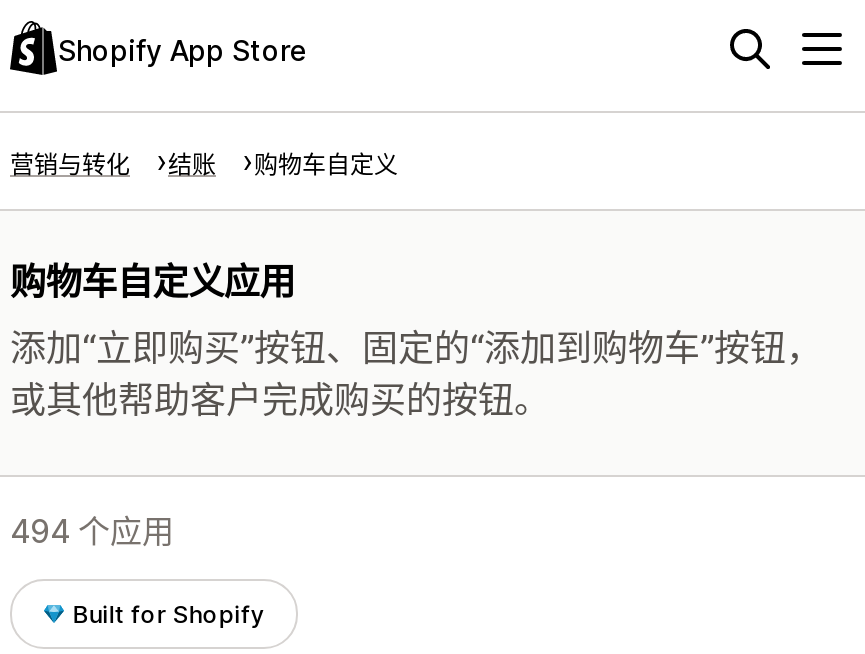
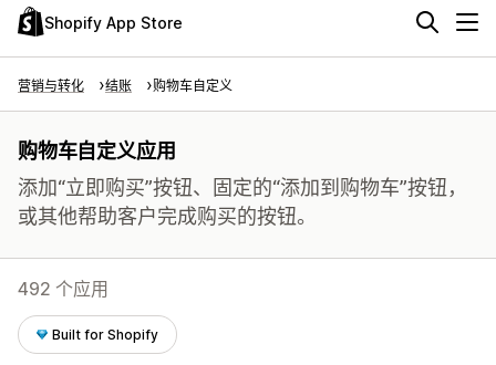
[10,511,174,551] 494 个应用 -> [18,278,108,300] 492 个应用

